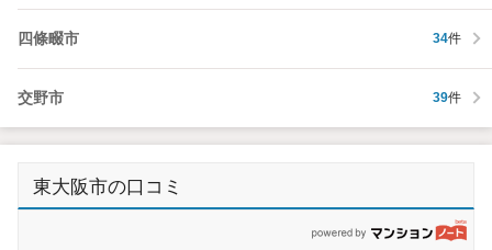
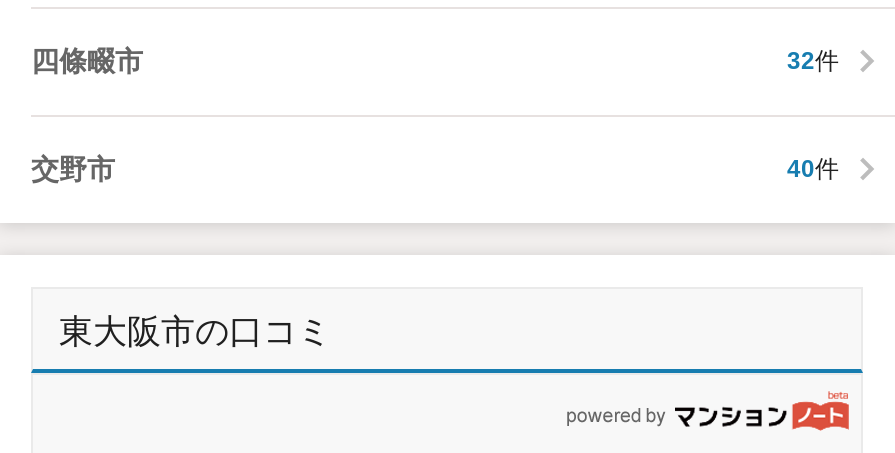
[433,31,461,46] 34件 -> [787,48,839,76] 32件
[433,90,461,106] 39件 -> [787,156,839,184] 40件

